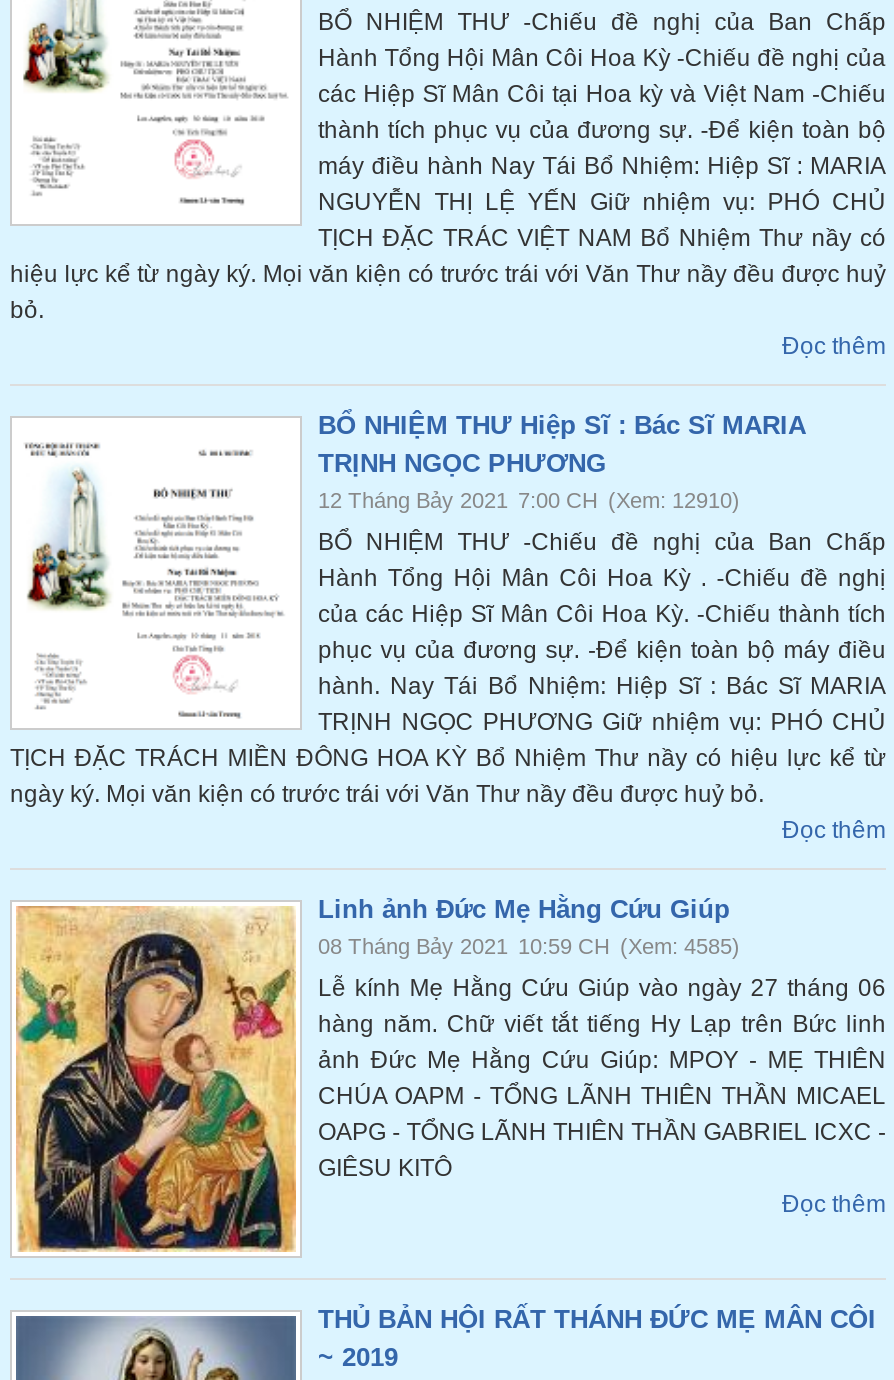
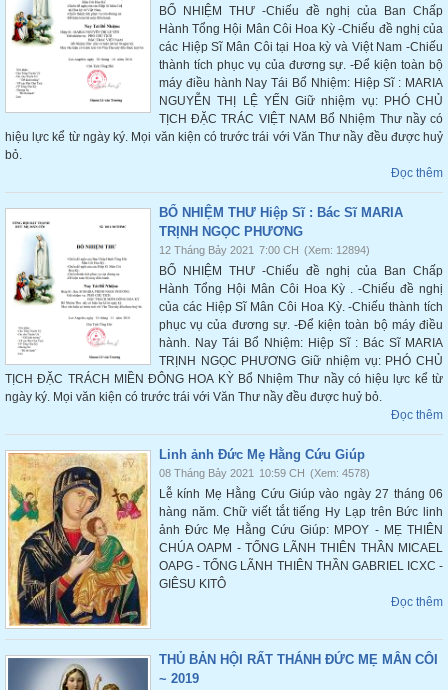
[318,488,740,512] 12 Tháng Bảy 2021 7:00 CH (Xem: 12910) -> [159,244,370,256] 12 Tháng Bảy 2021 7:00 CH (Xem: 12894)
[318,934,740,958] 08 Tháng Bảy 2021 10:59 CH (Xem: 4585) -> [159,467,370,479] 08 Tháng Bảy 2021 10:59 CH (Xem: 4578)

